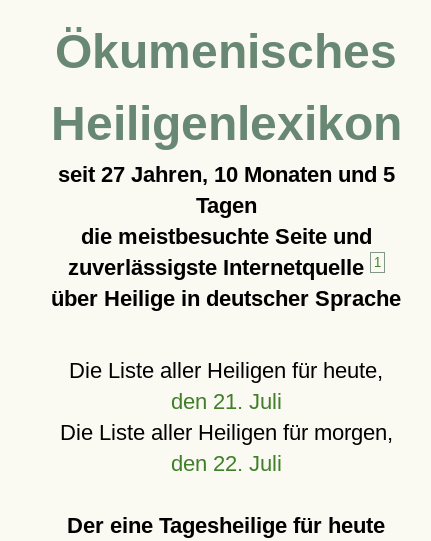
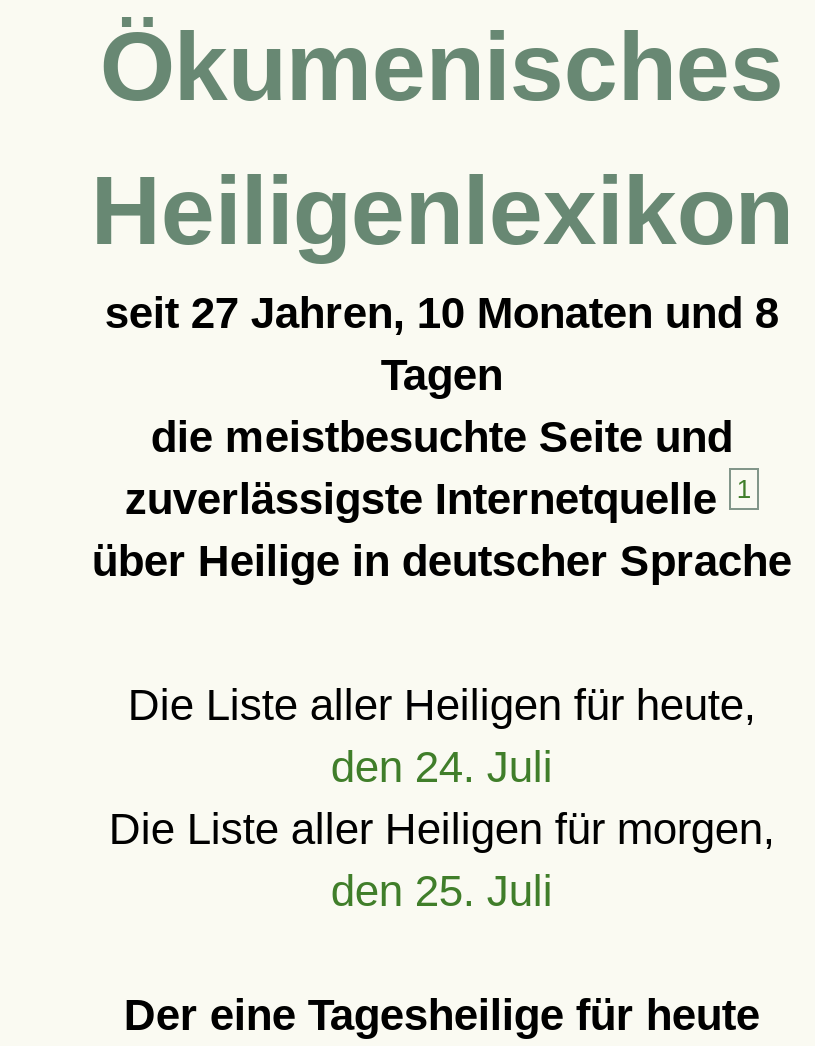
[58,162,395,187] seit 27 Jahren, 10 Monaten und 5 -> [105,288,779,338] seit 27 Jahren, 10 Monaten und 8
[171,389,282,414] den 21. Juli -> [331,742,553,792] den 24. Juli
[171,451,282,476] den 22. Juli -> [331,866,553,916] den 25. Juli

